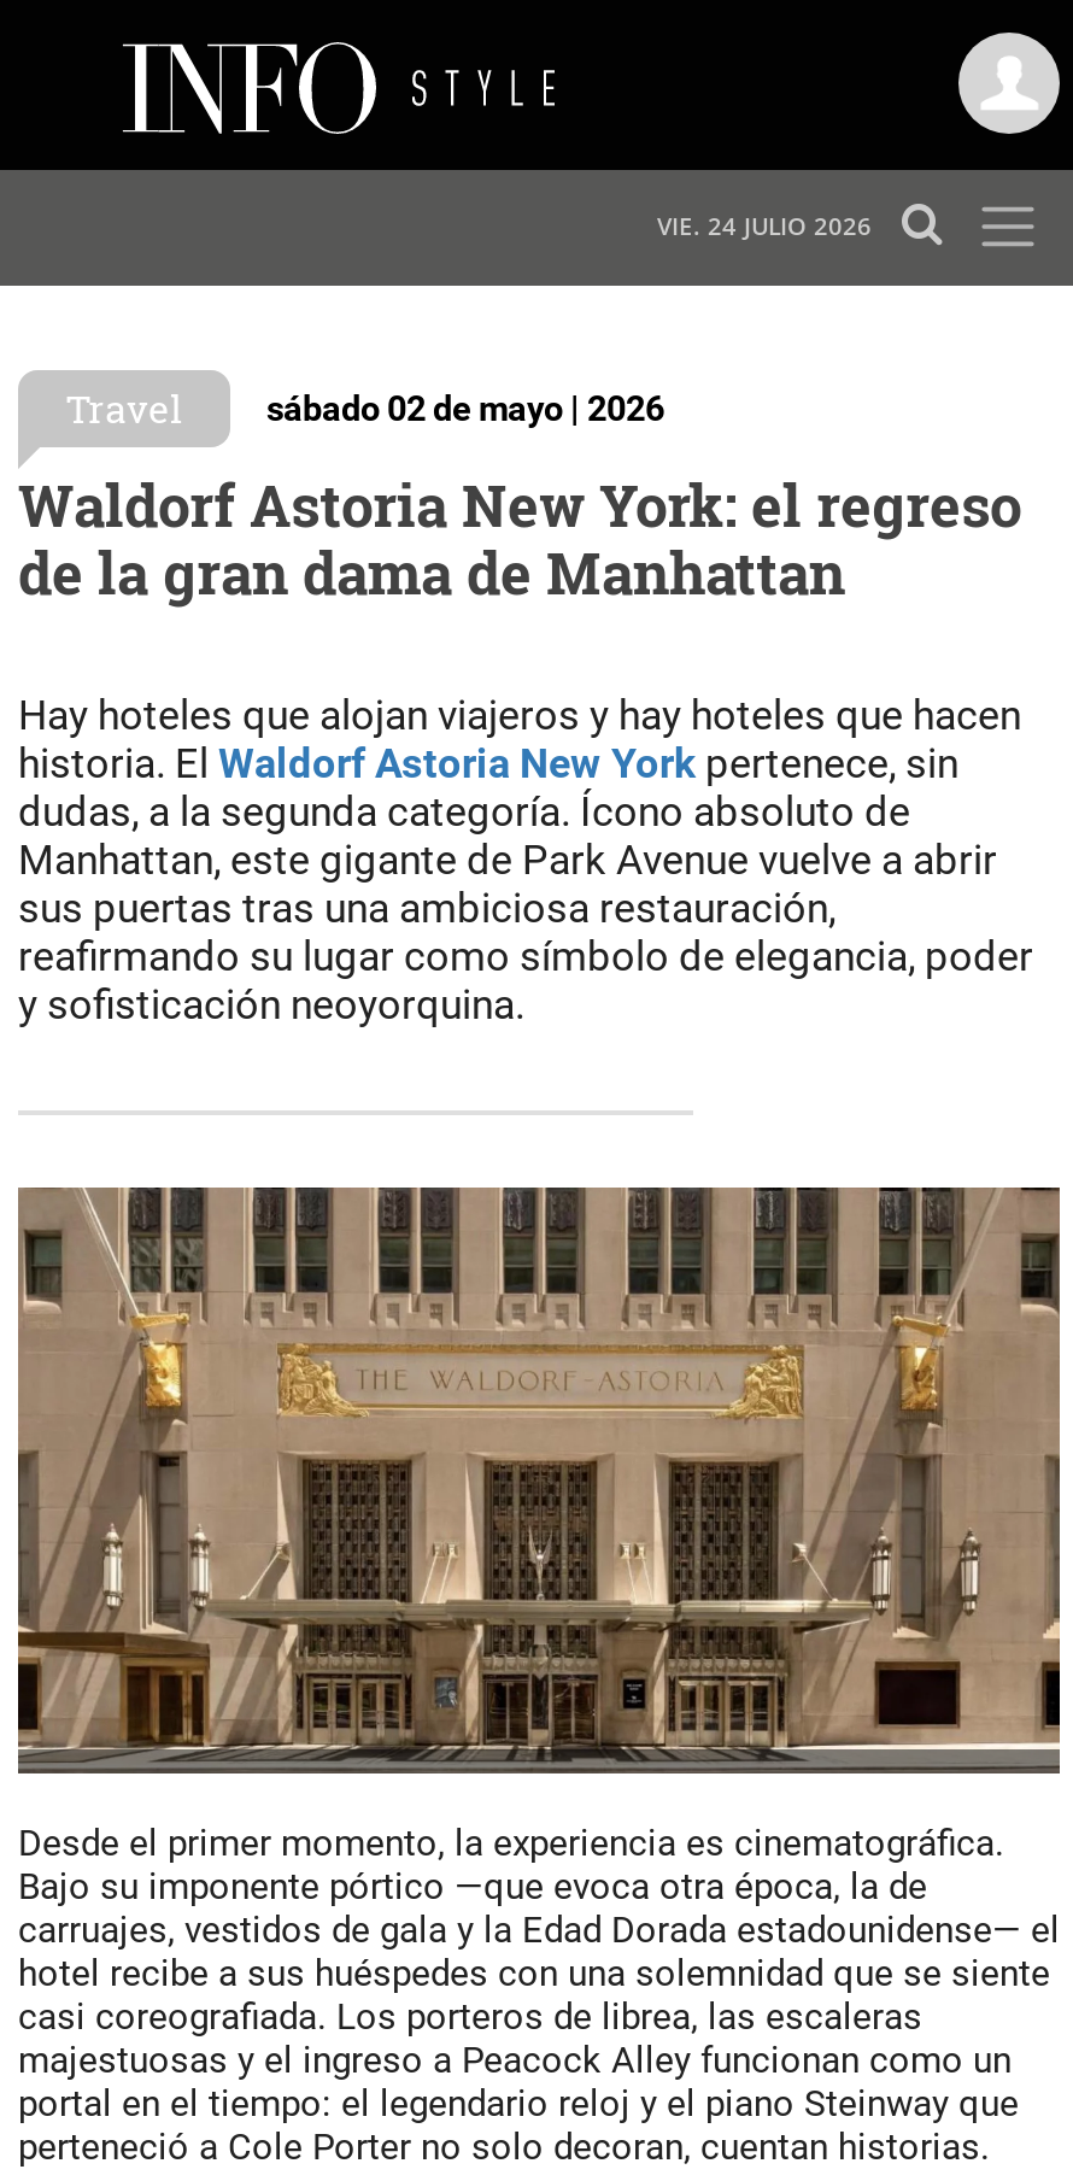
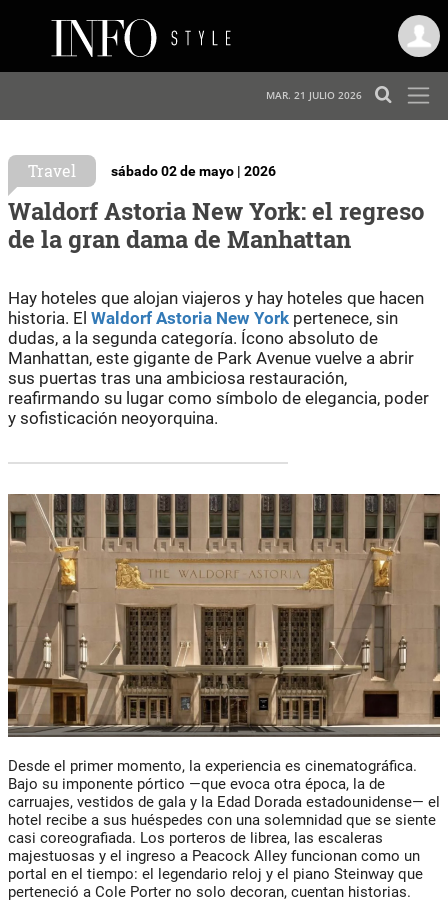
[657,209,872,243] VIE. 24 JULIO 2026 -> [266,88,362,102] MAR. 21 JULIO 2026

